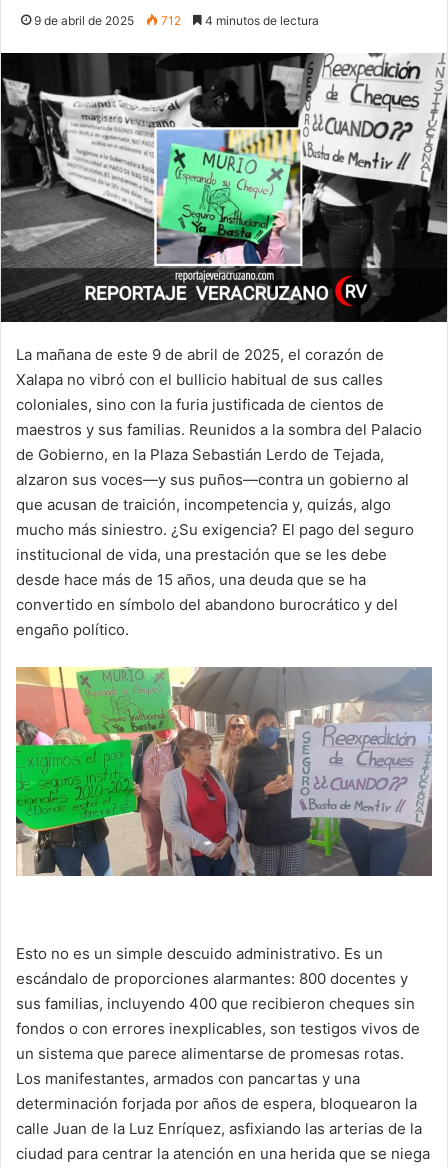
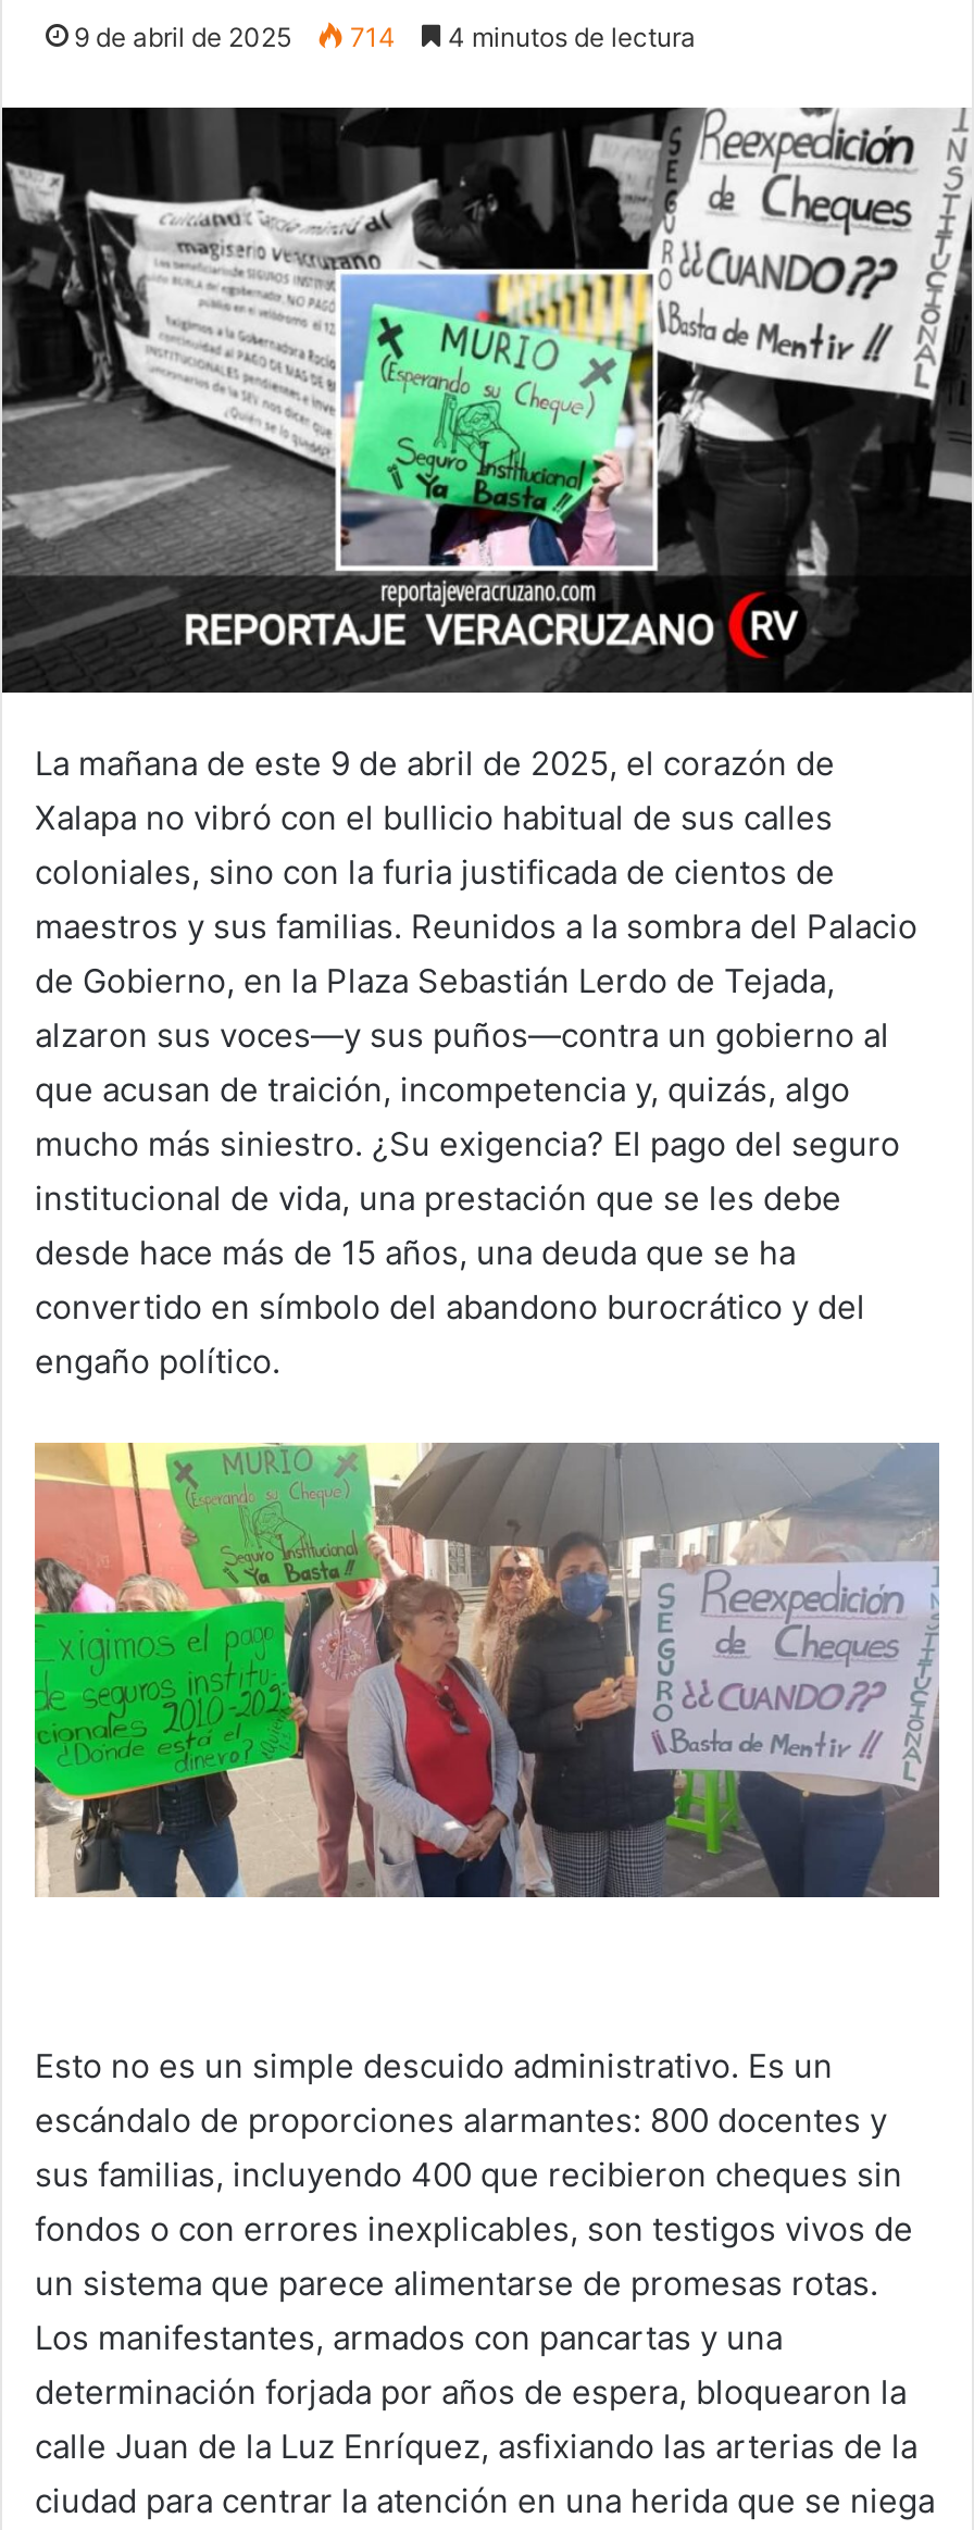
[34,13,319,28] 9 de abril de 2025 712 4 minutos de lectura -> [74,21,696,53] 9 de abril de 2025 714 4 minutos de lectura

